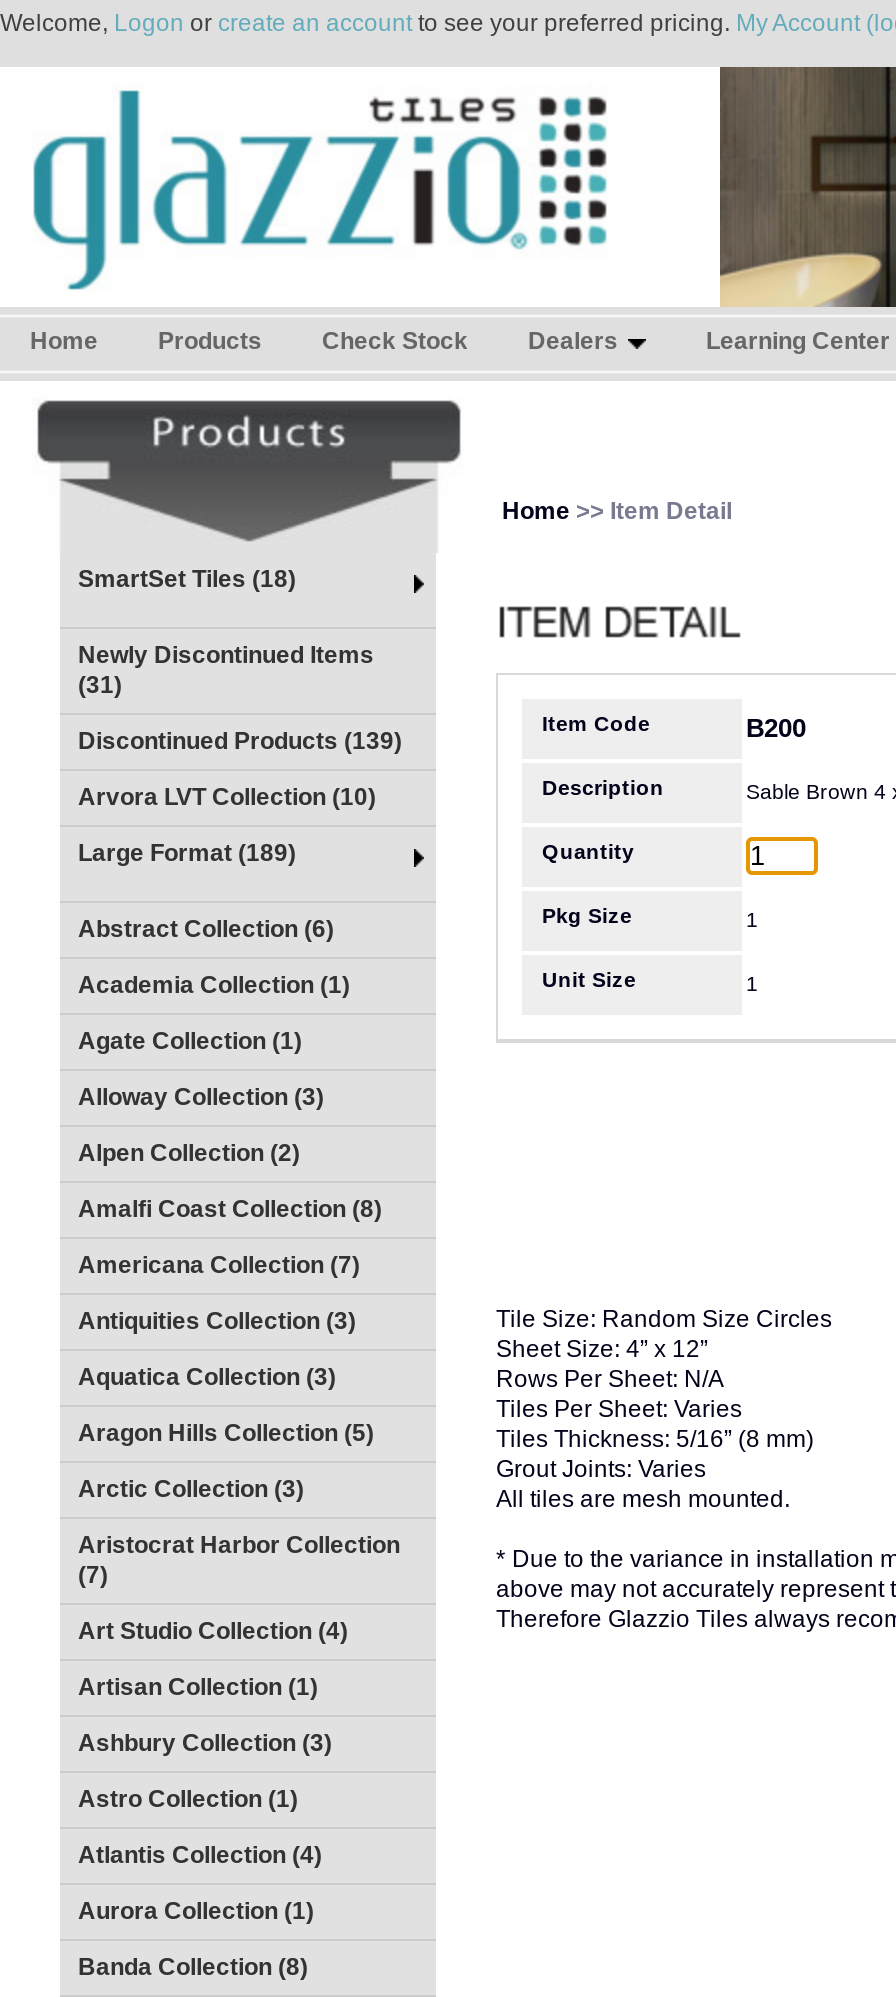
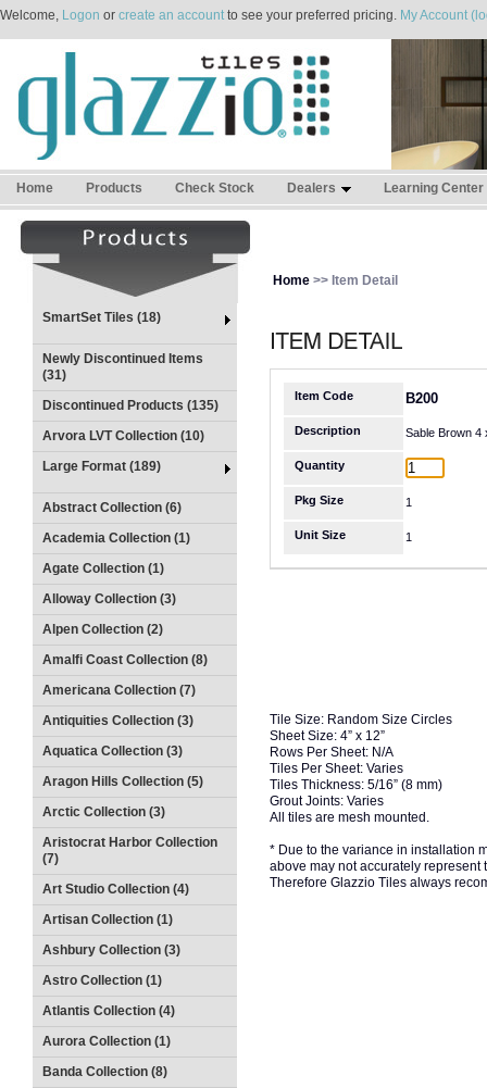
[78,727,402,755] Discontinued Products (139) -> [42,398,218,413] Discontinued Products (135)

